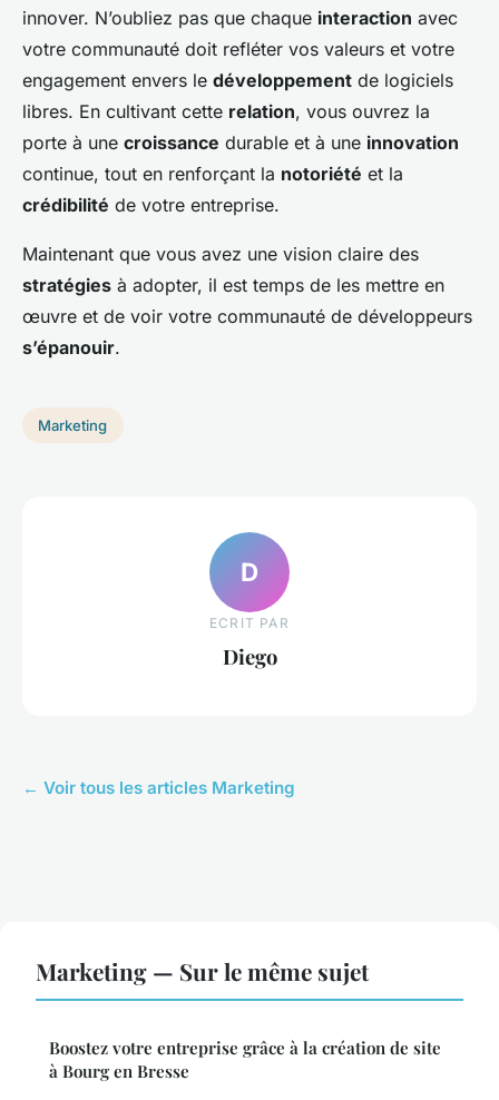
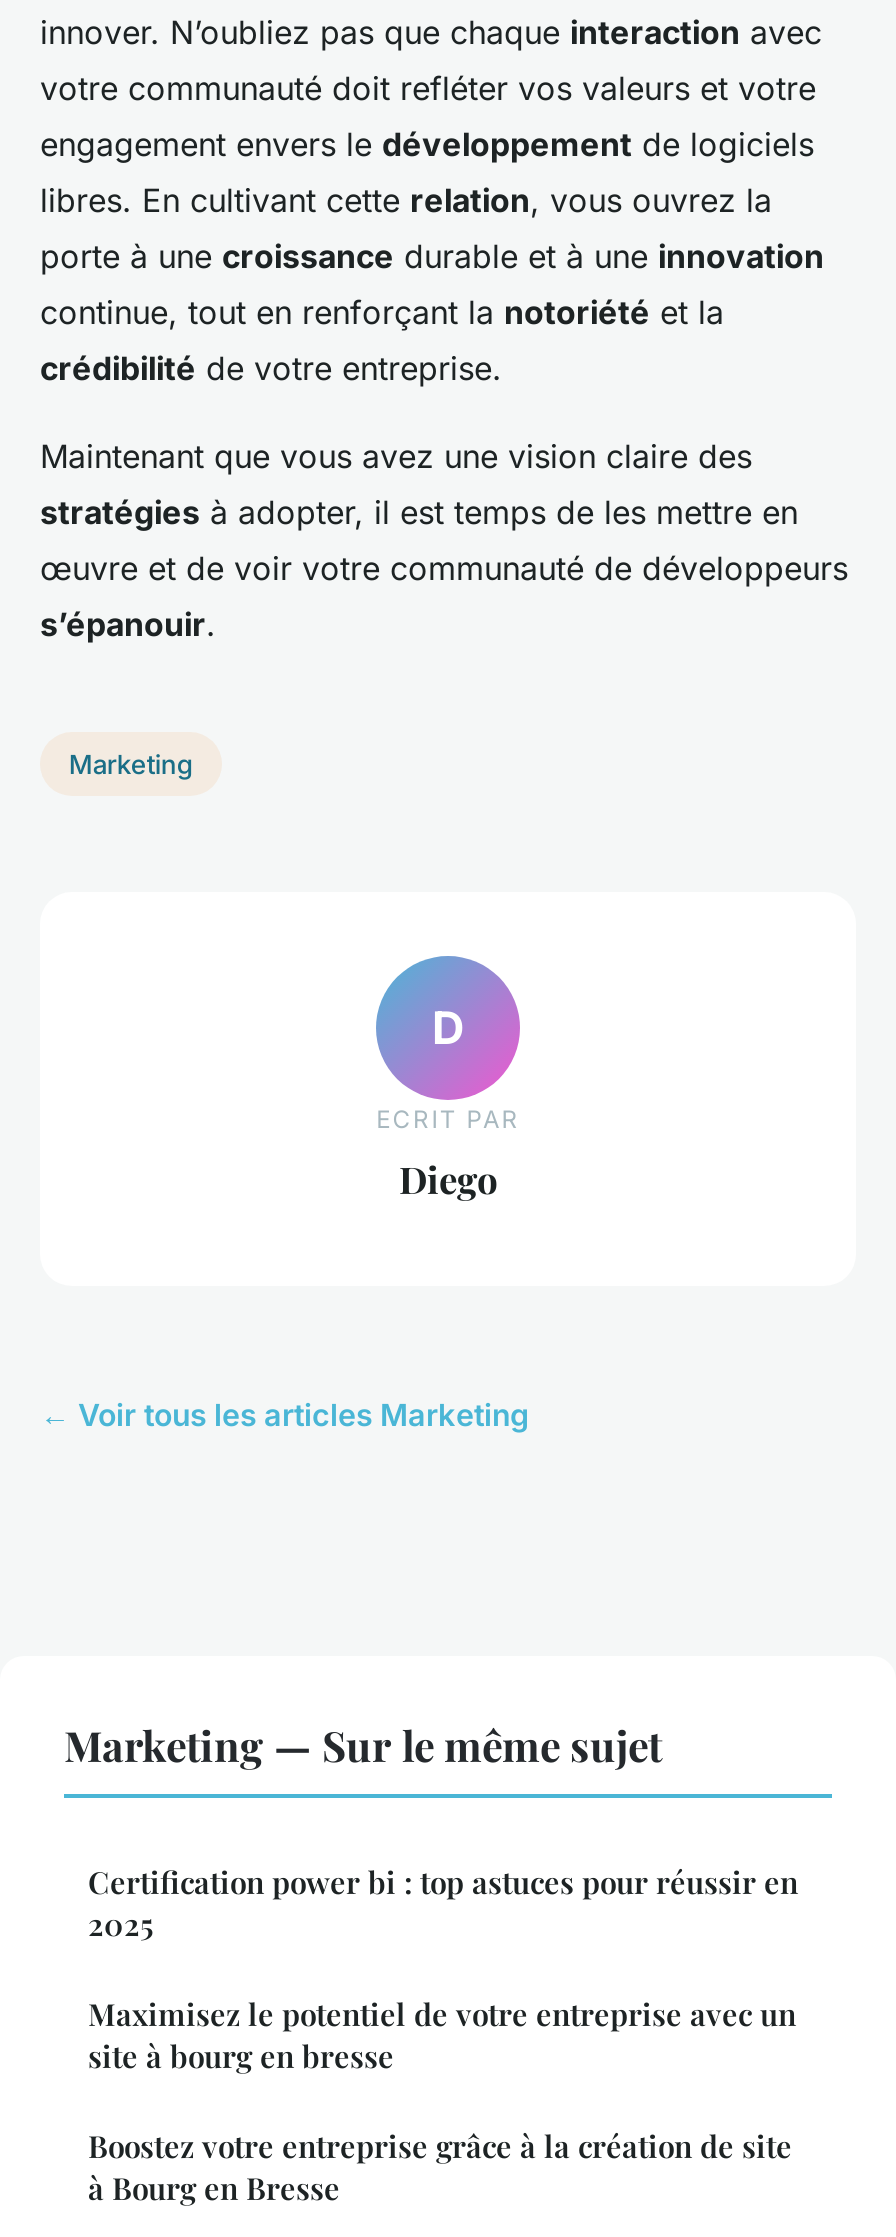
none -> [88,1862,798,2076] Certification power bi : top astuces pour réussir en | 2025 | Maximisez le potentiel de votre entreprise avec un | site à bourg en bresse

